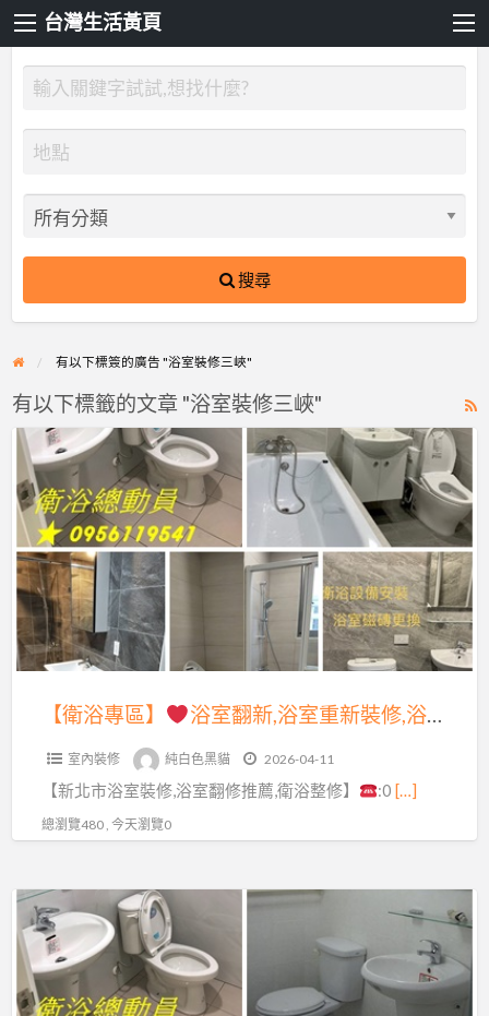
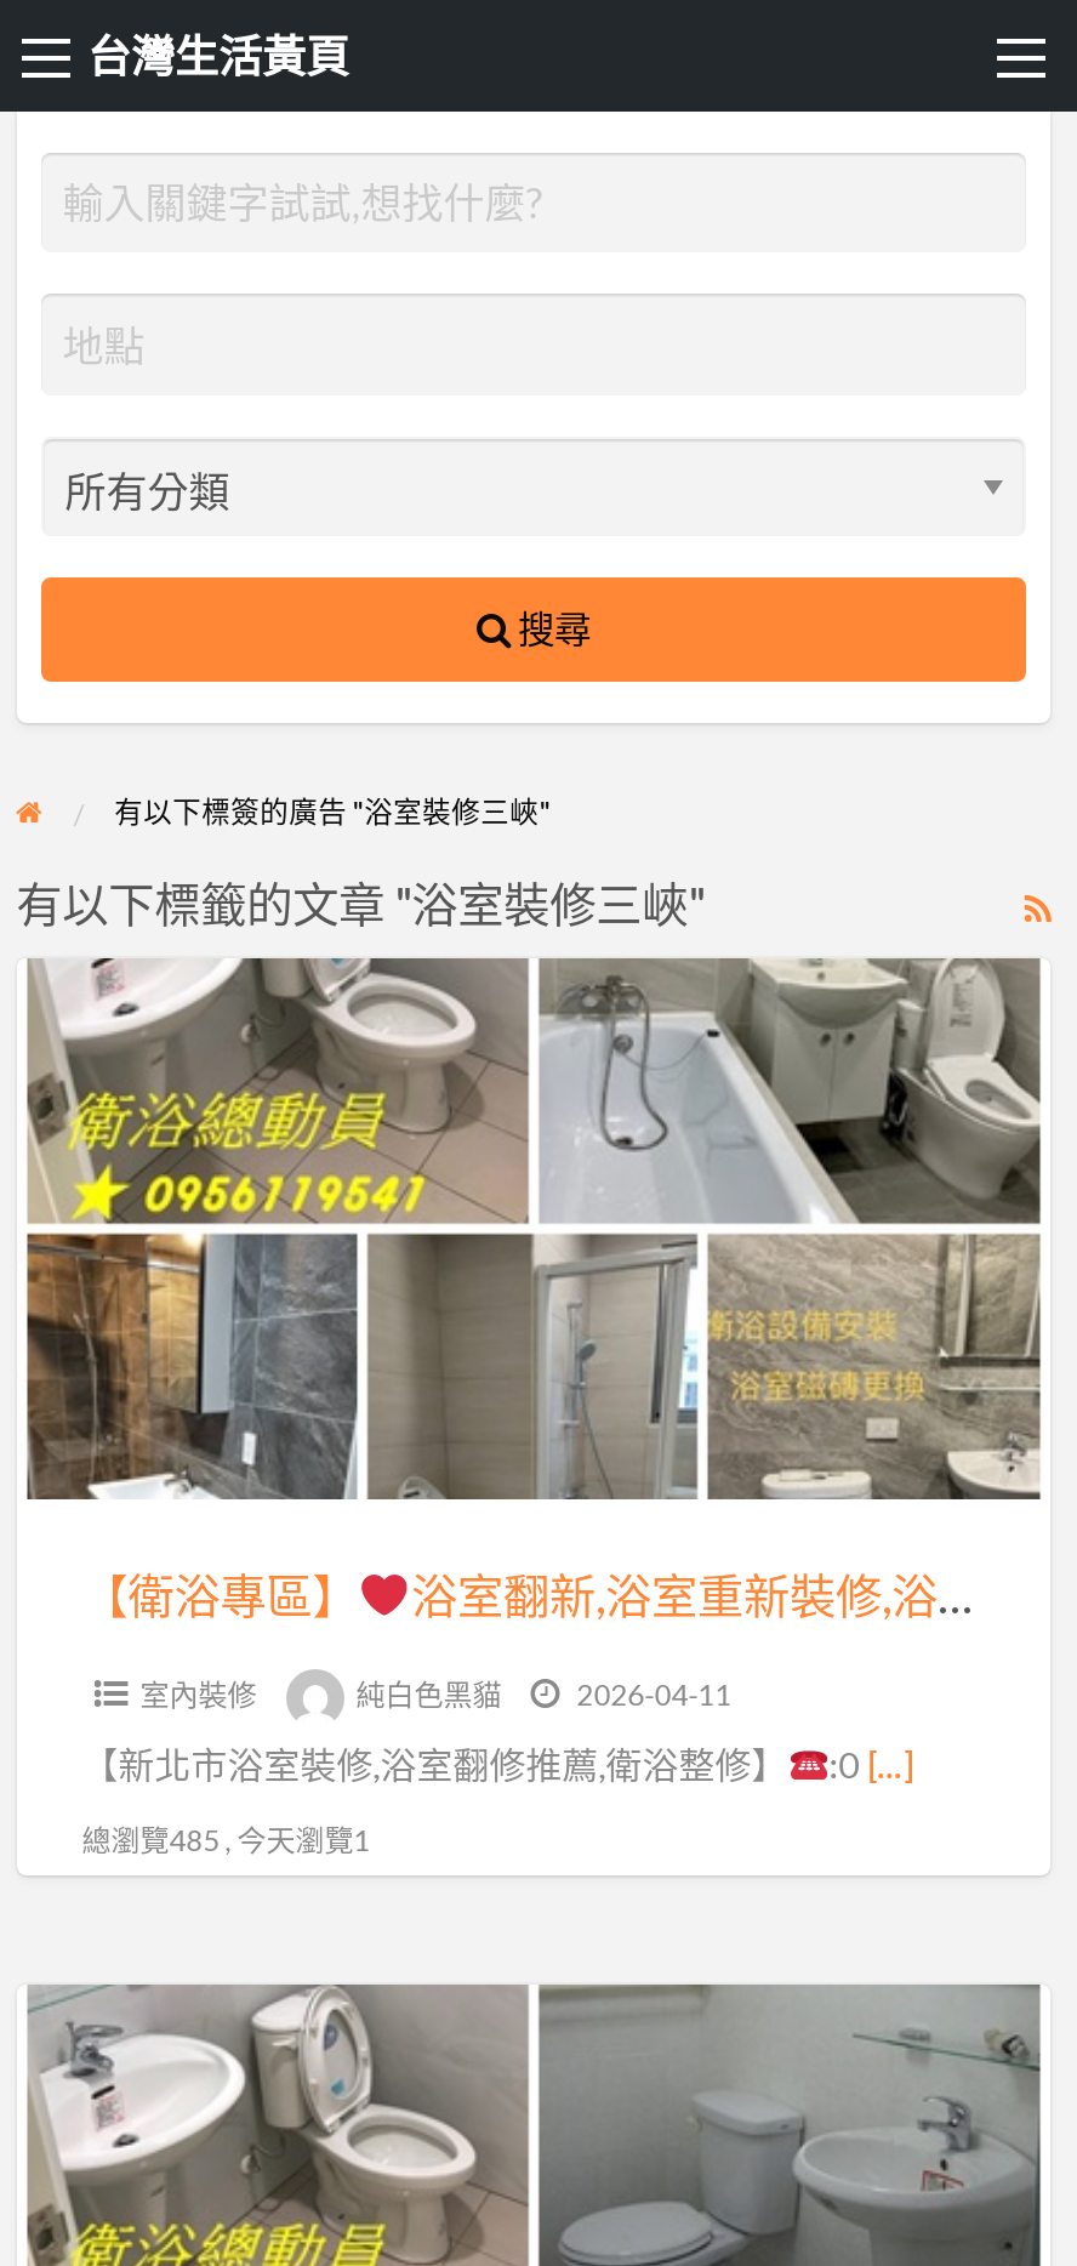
[41,816,171,832] 總瀏覽480 , 今天瀏覽0 -> [82,1821,370,1857] 總瀏覽485 , 今天瀏覽1

